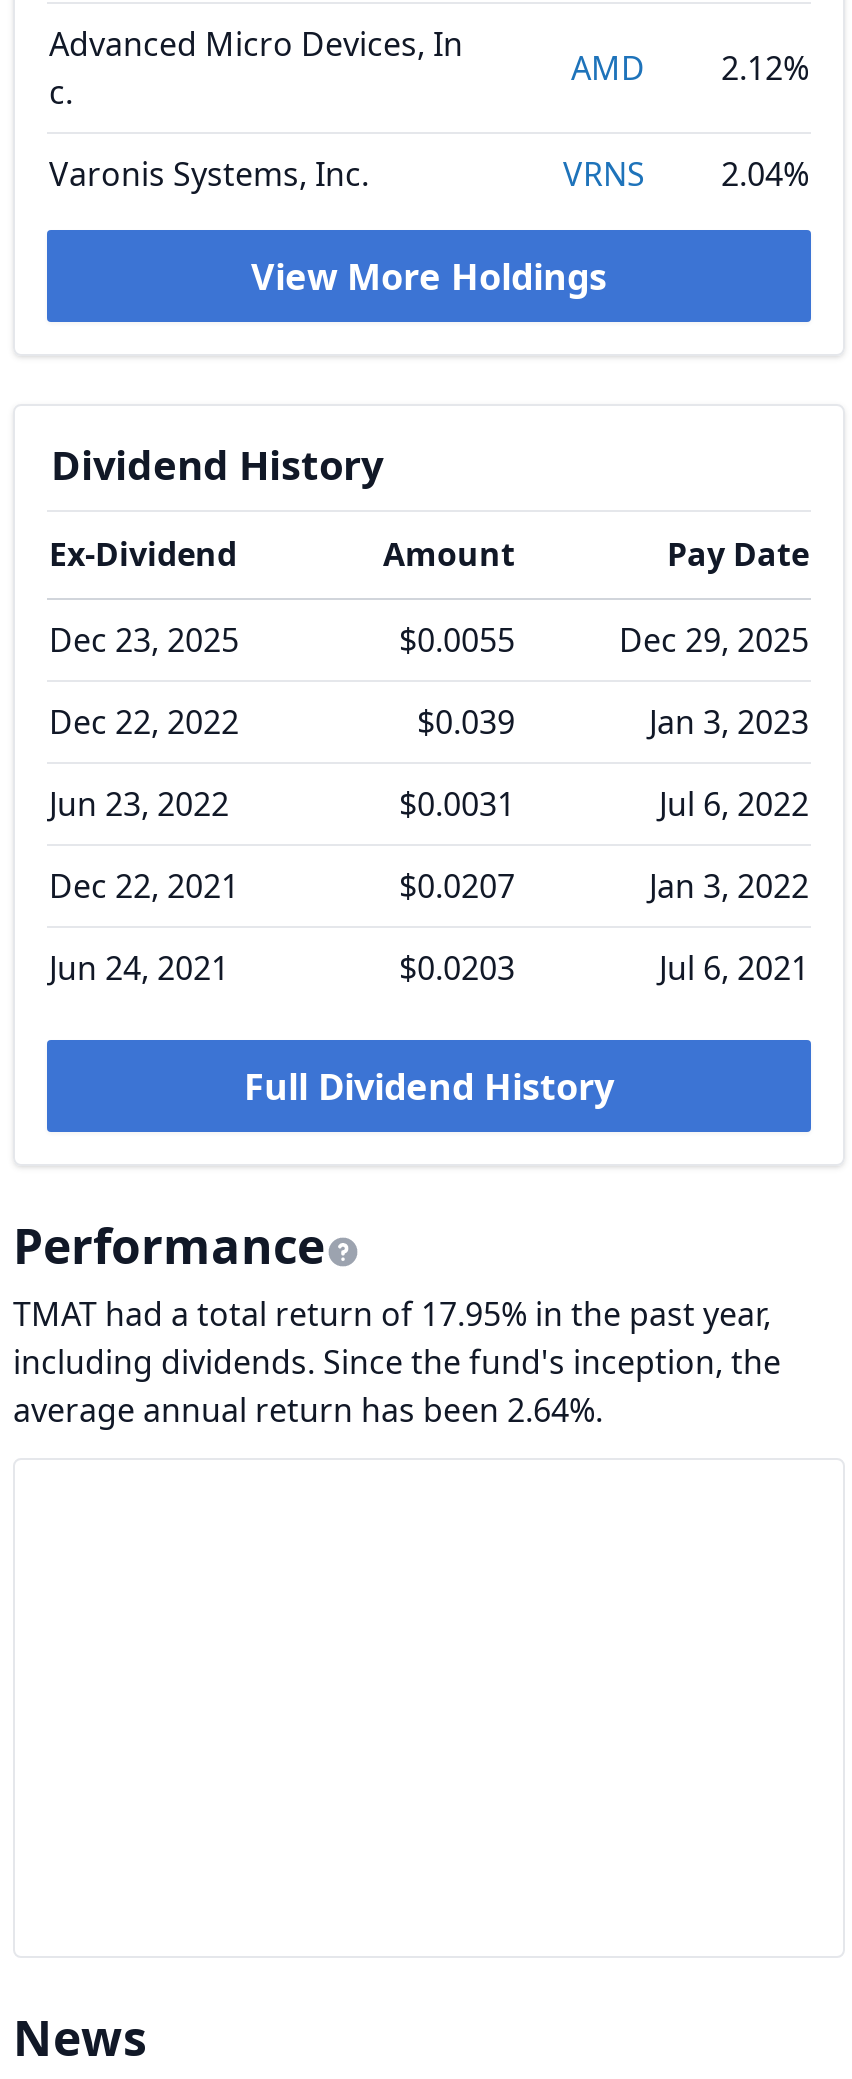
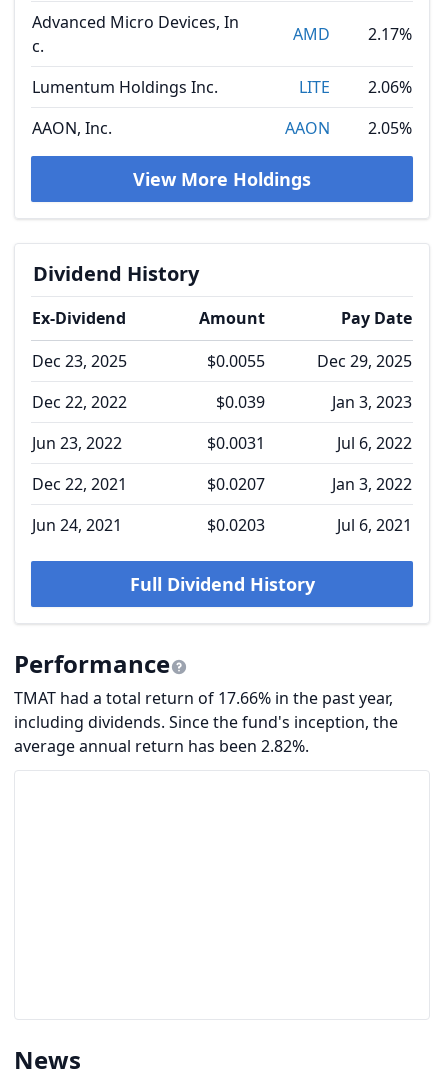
[49,46,809,196] 2.12% | Varonis Systems, Inc. | VRNS | 2.04% -> [32,23,412,139] 2.17% | Lumentum Holdings Inc. | LITE | 2.06% | AAON, Inc. | AAON | 2.05%
[13,1292,771,1336] TMAT had a total return of 17.95% in the past year, -> [14,687,393,709] TMAT had a total return of 17.66% in the past year,
[13,1388,603,1432] average annual return has been 2.64%. -> [14,735,309,757] average annual return has been 2.82%.

